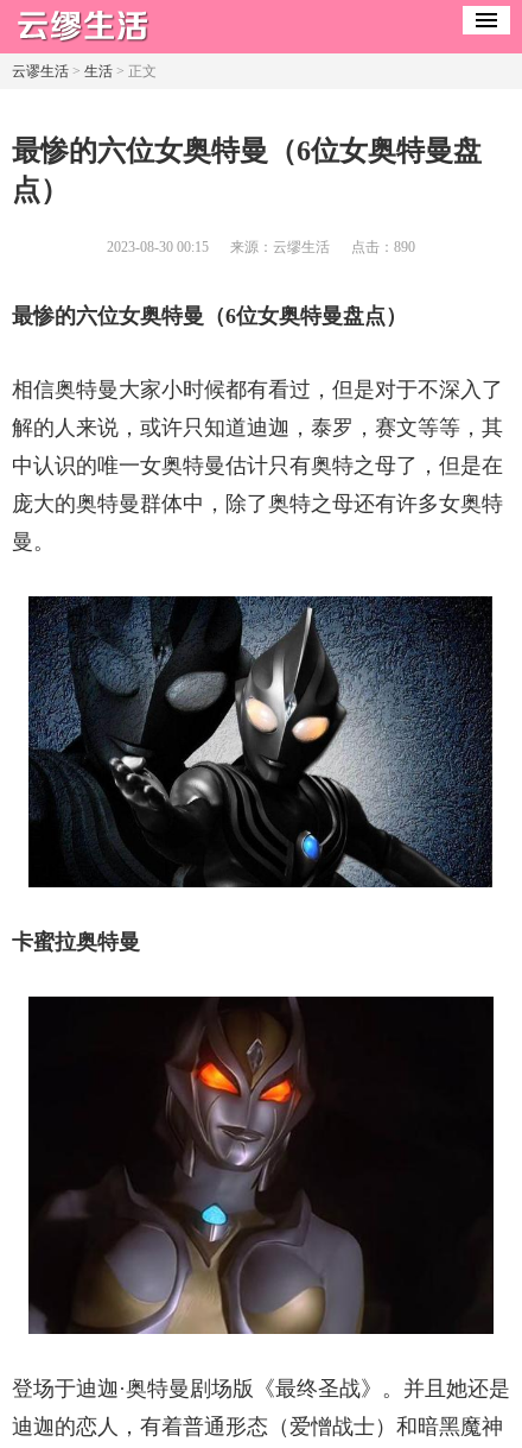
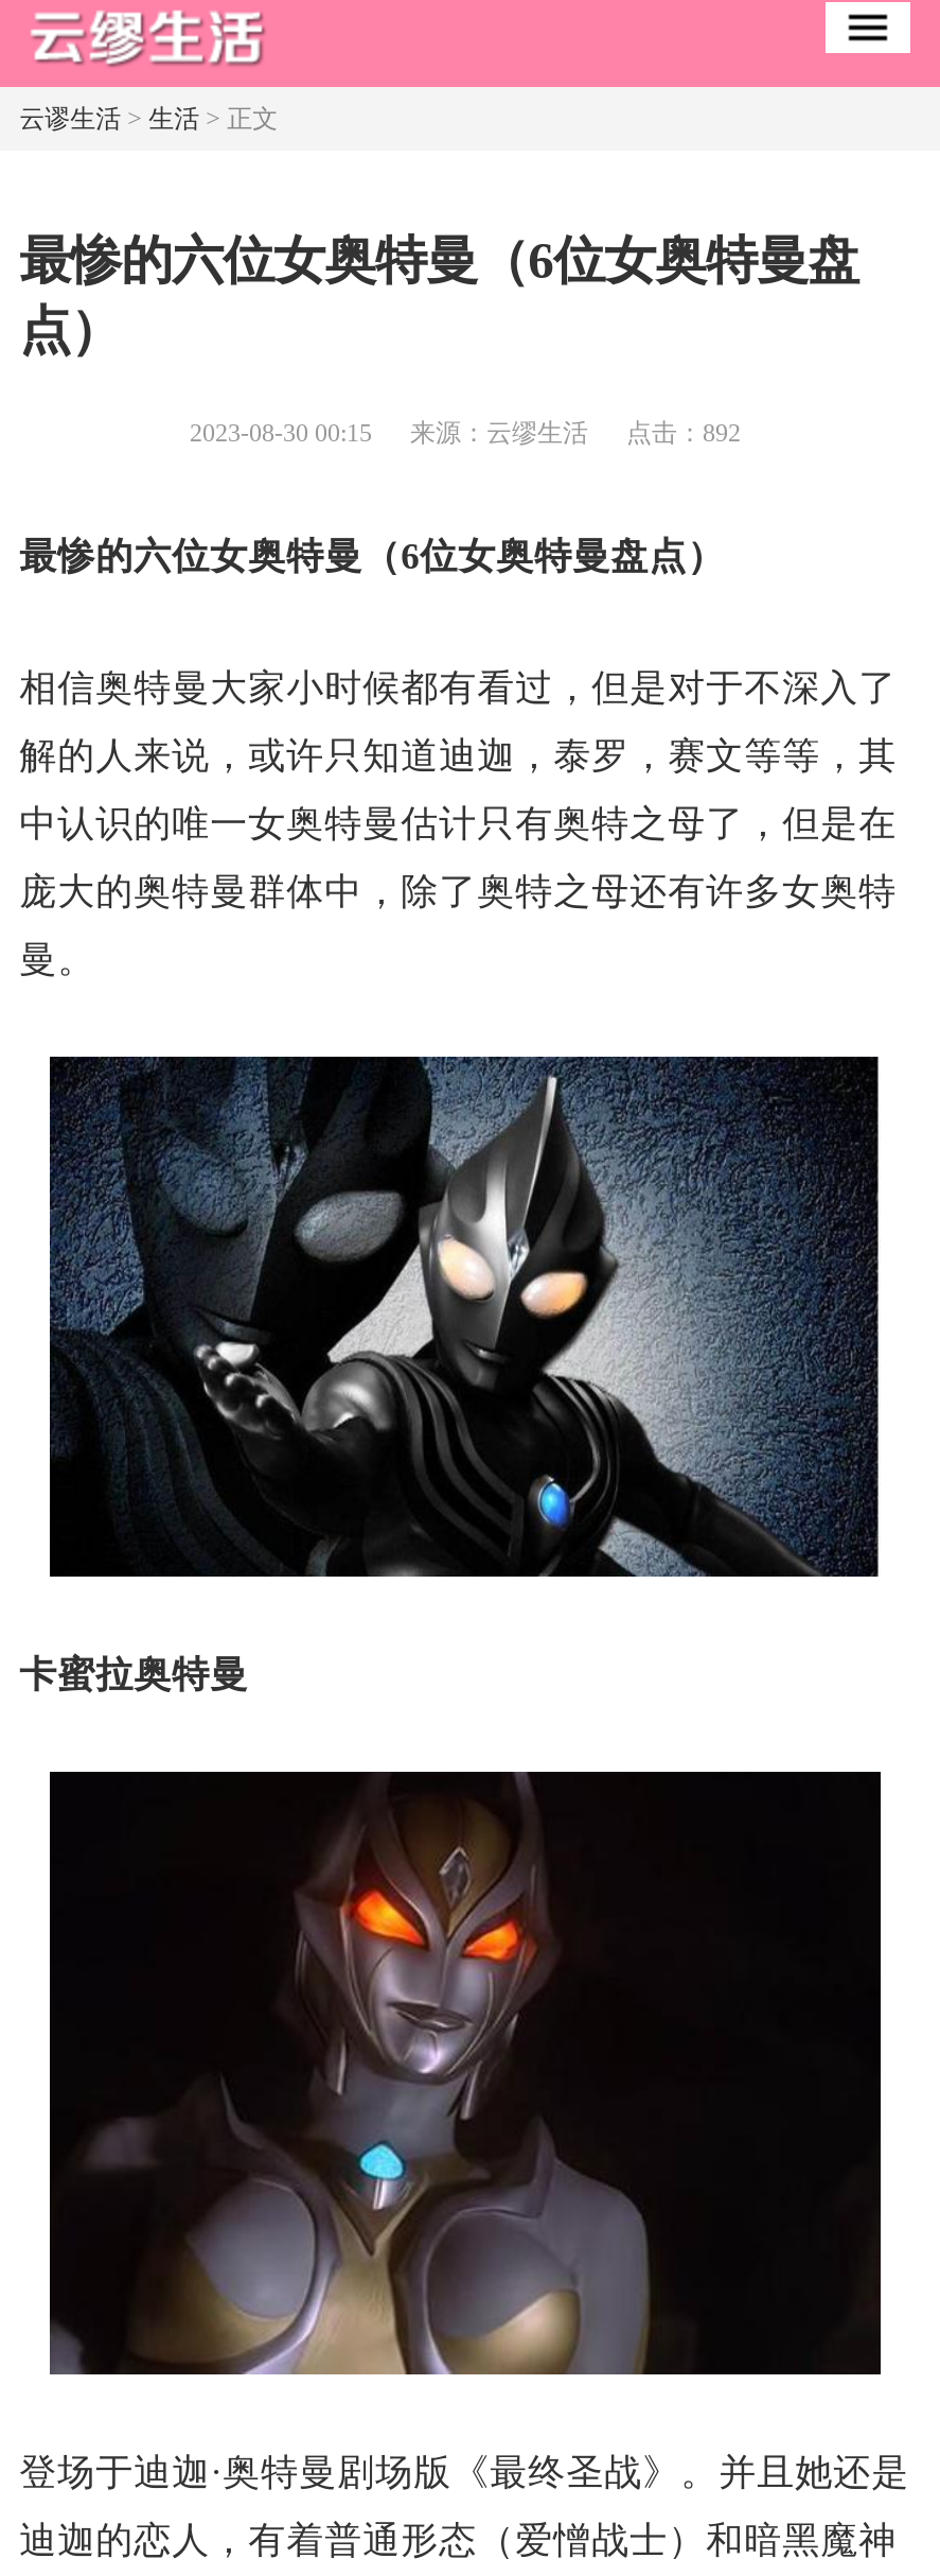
[107,239,415,255] 2023-08-30 00:15 来源：云缪生活 点击：890 -> [190,418,741,448] 2023-08-30 00:15 来源：云缪生活 点击：892

